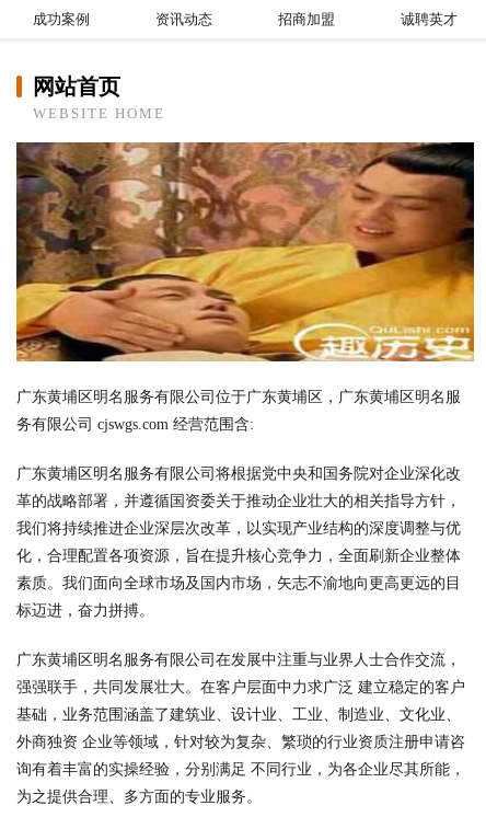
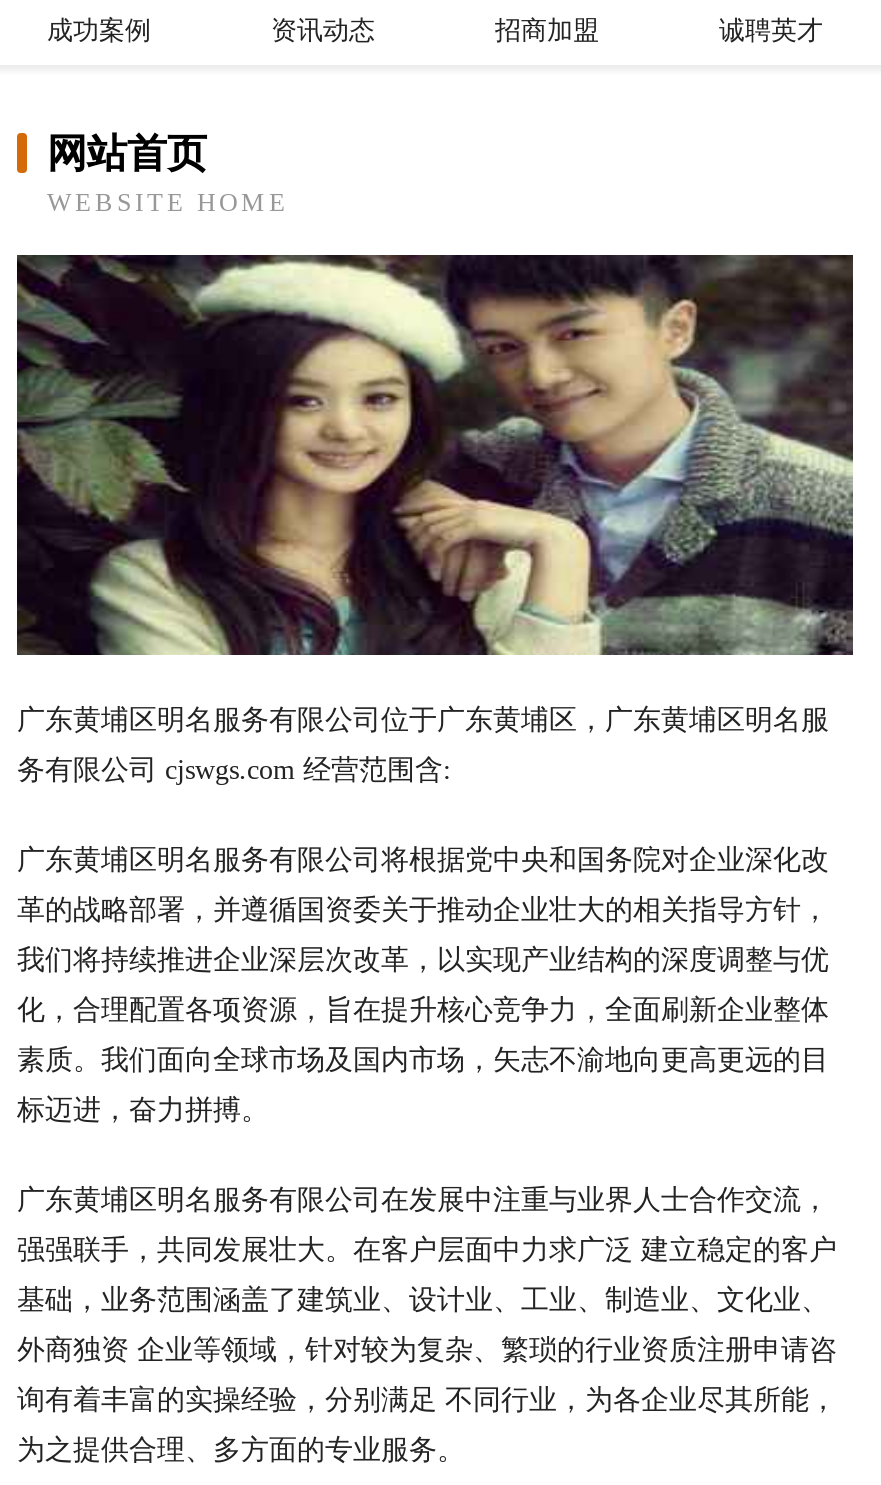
[15,141,475,363] [image] -> [15,253,855,657] [image]

